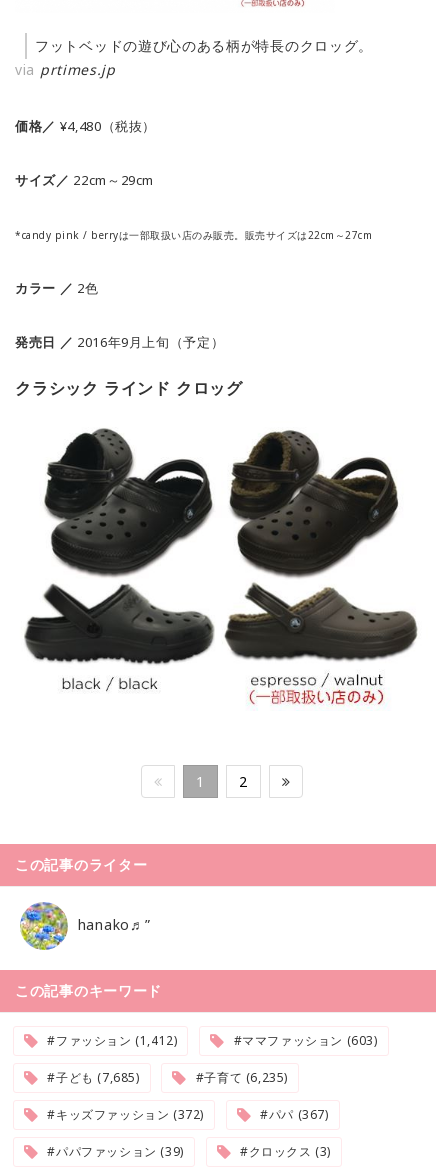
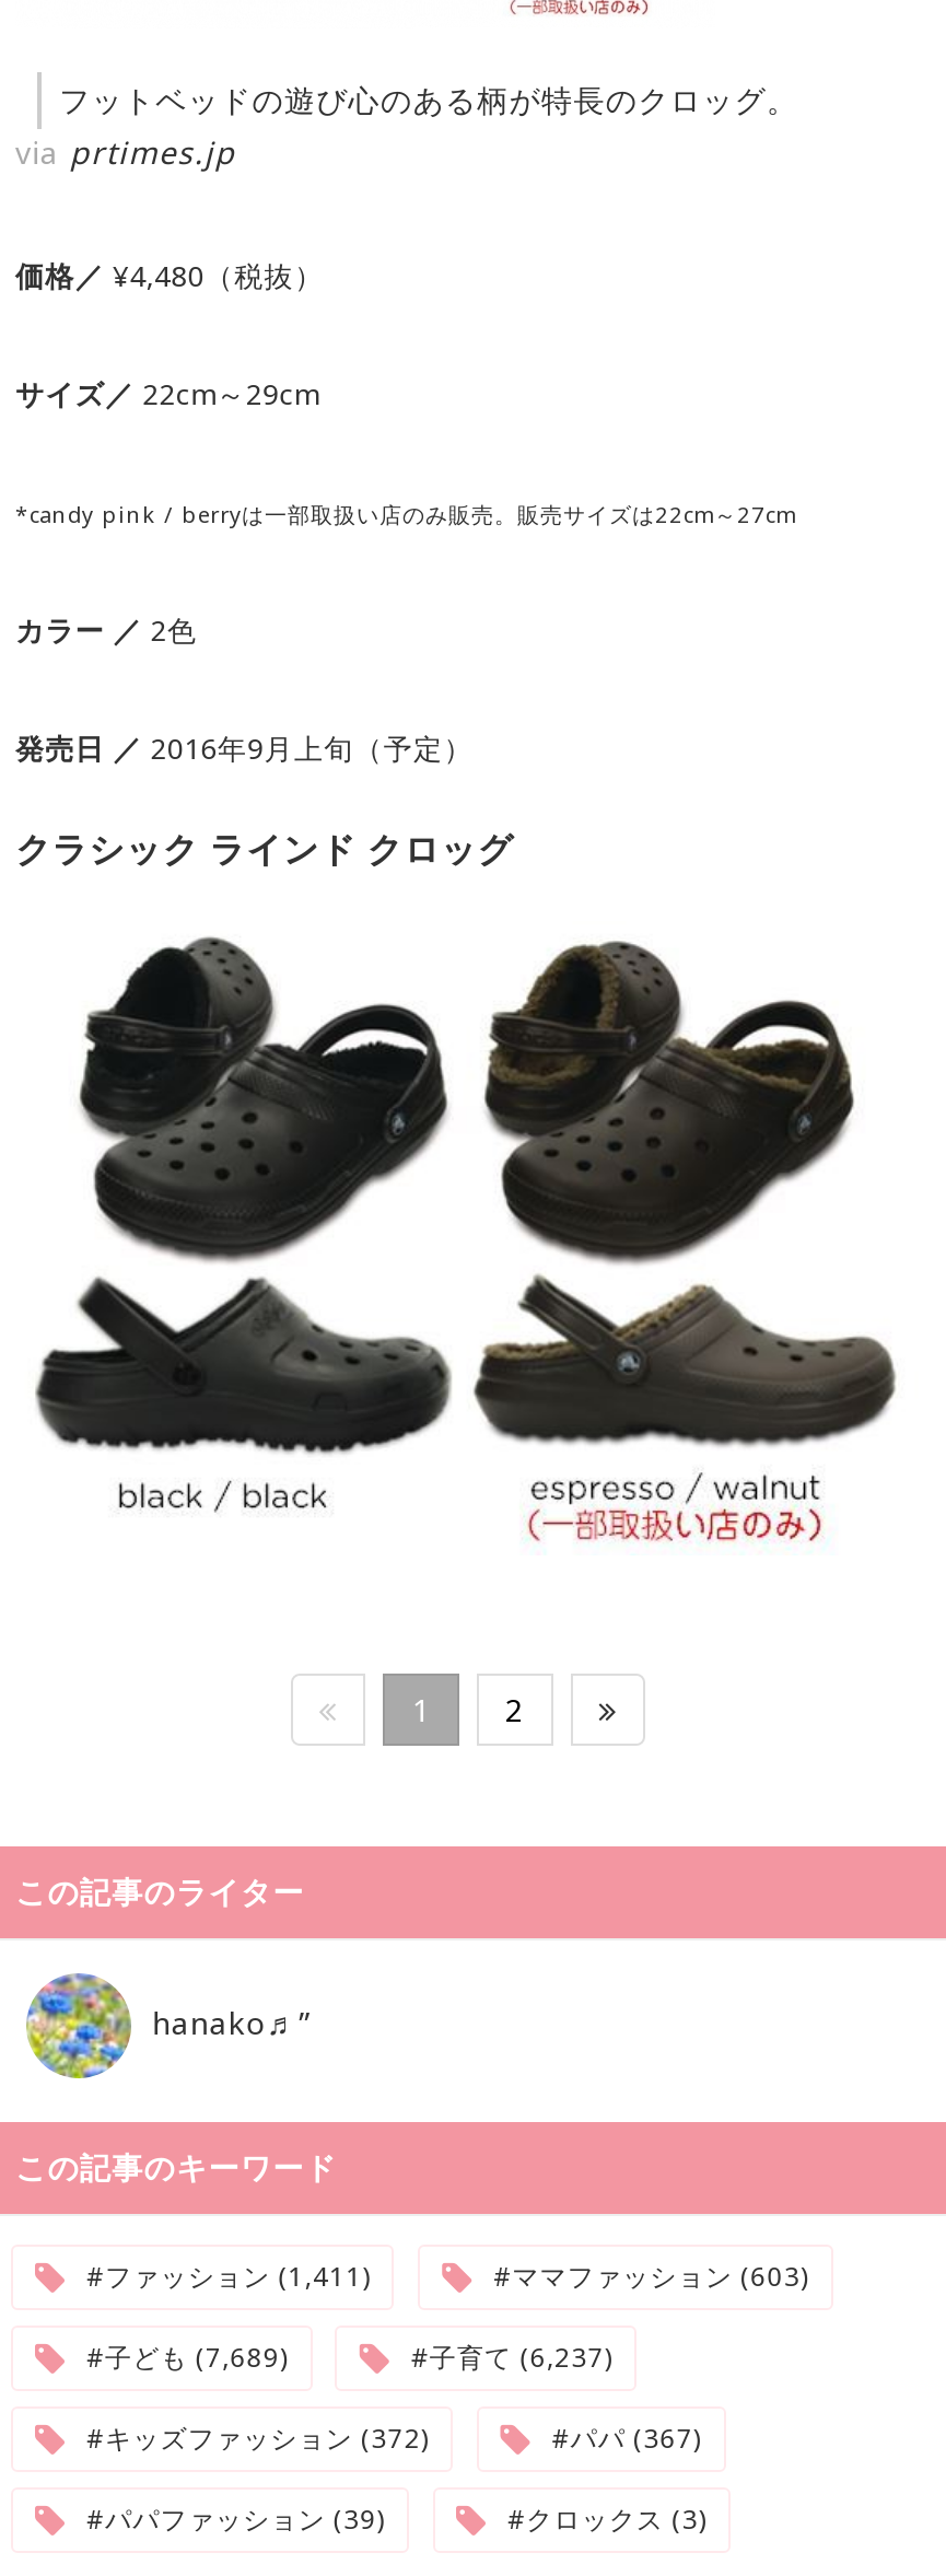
[44,1032,177,1049] #ファッション (1,412) -> [78,2258,371,2295] #ファッション (1,411)
[44,1069,140,1086] #子ども (7,685) -> [78,2339,288,2376] #子ども (7,689)
[192,1069,288,1086] #子育て (6,235) -> [403,2339,612,2376] #子育て (6,237)

